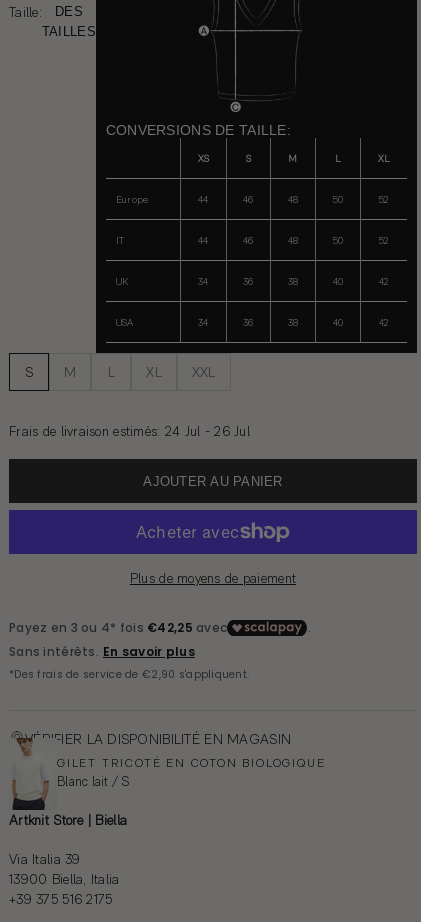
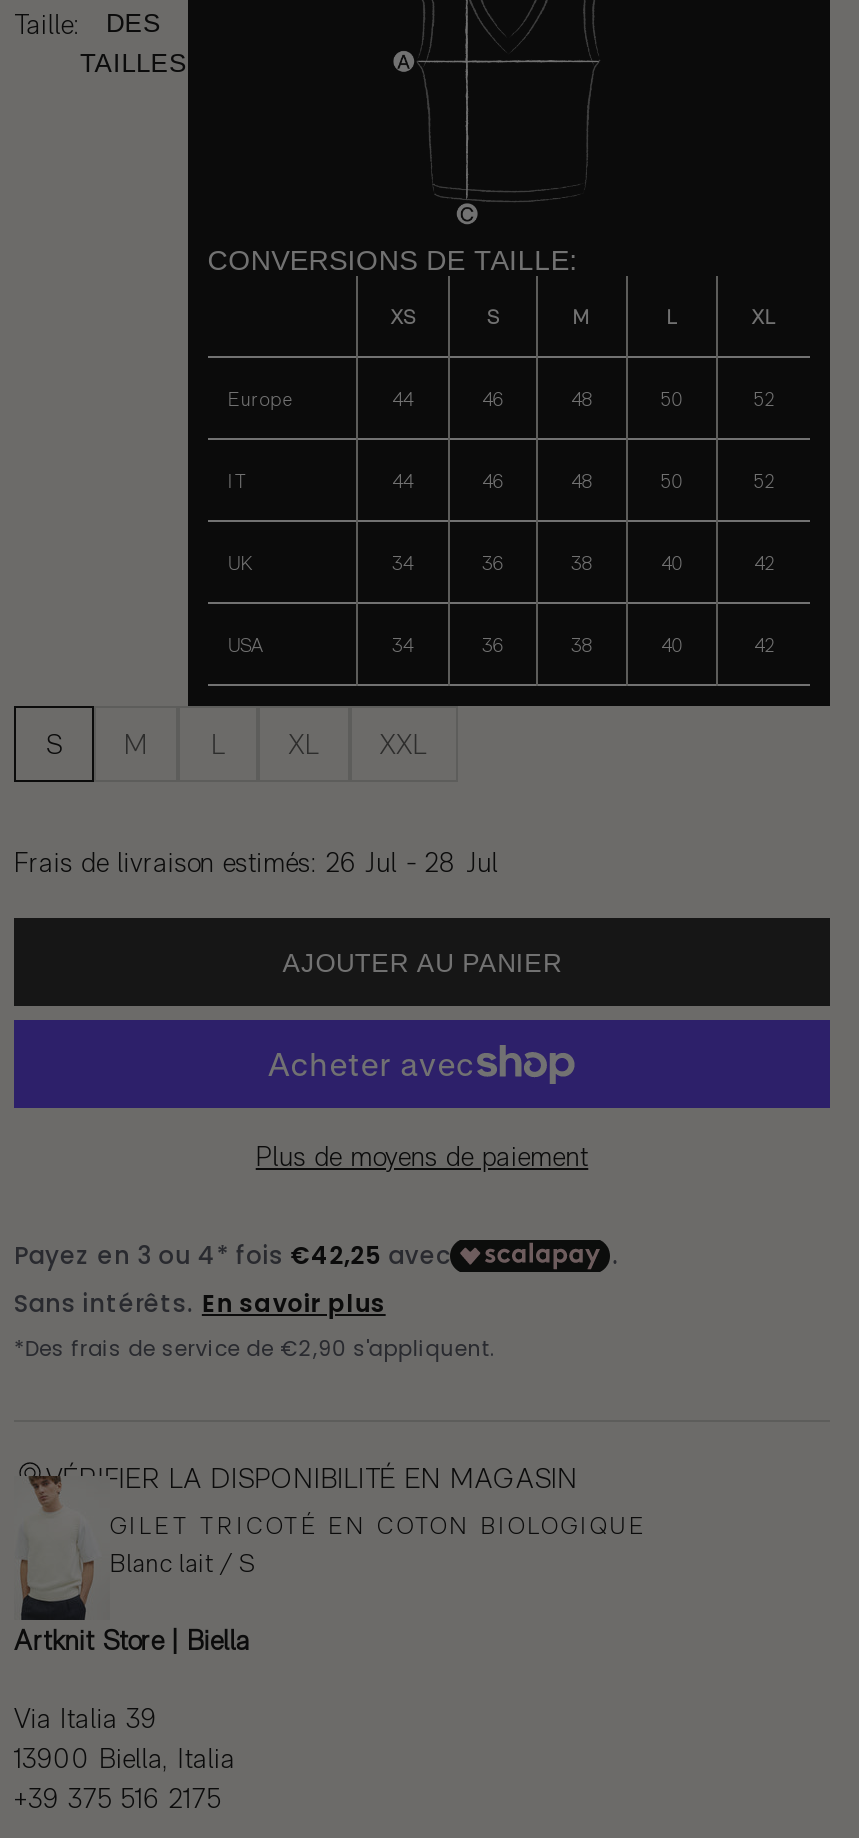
[9,423,250,439] Frais de livraison estimés: 24 Jul - 26 Jul -> [14,847,498,879] Frais de livraison estimés: 26 Jul - 28 Jul

